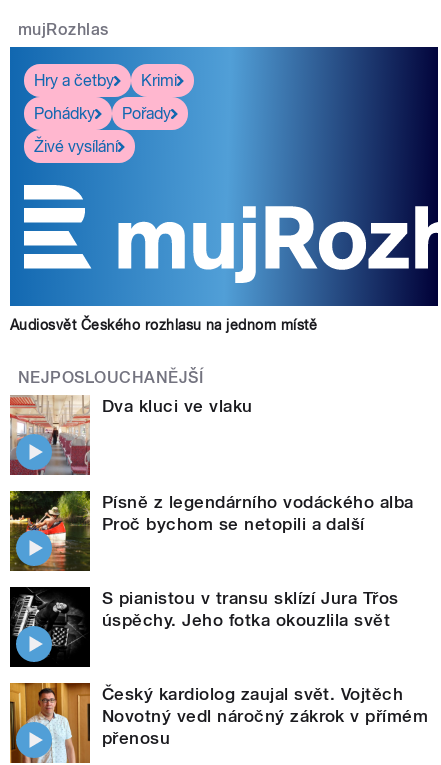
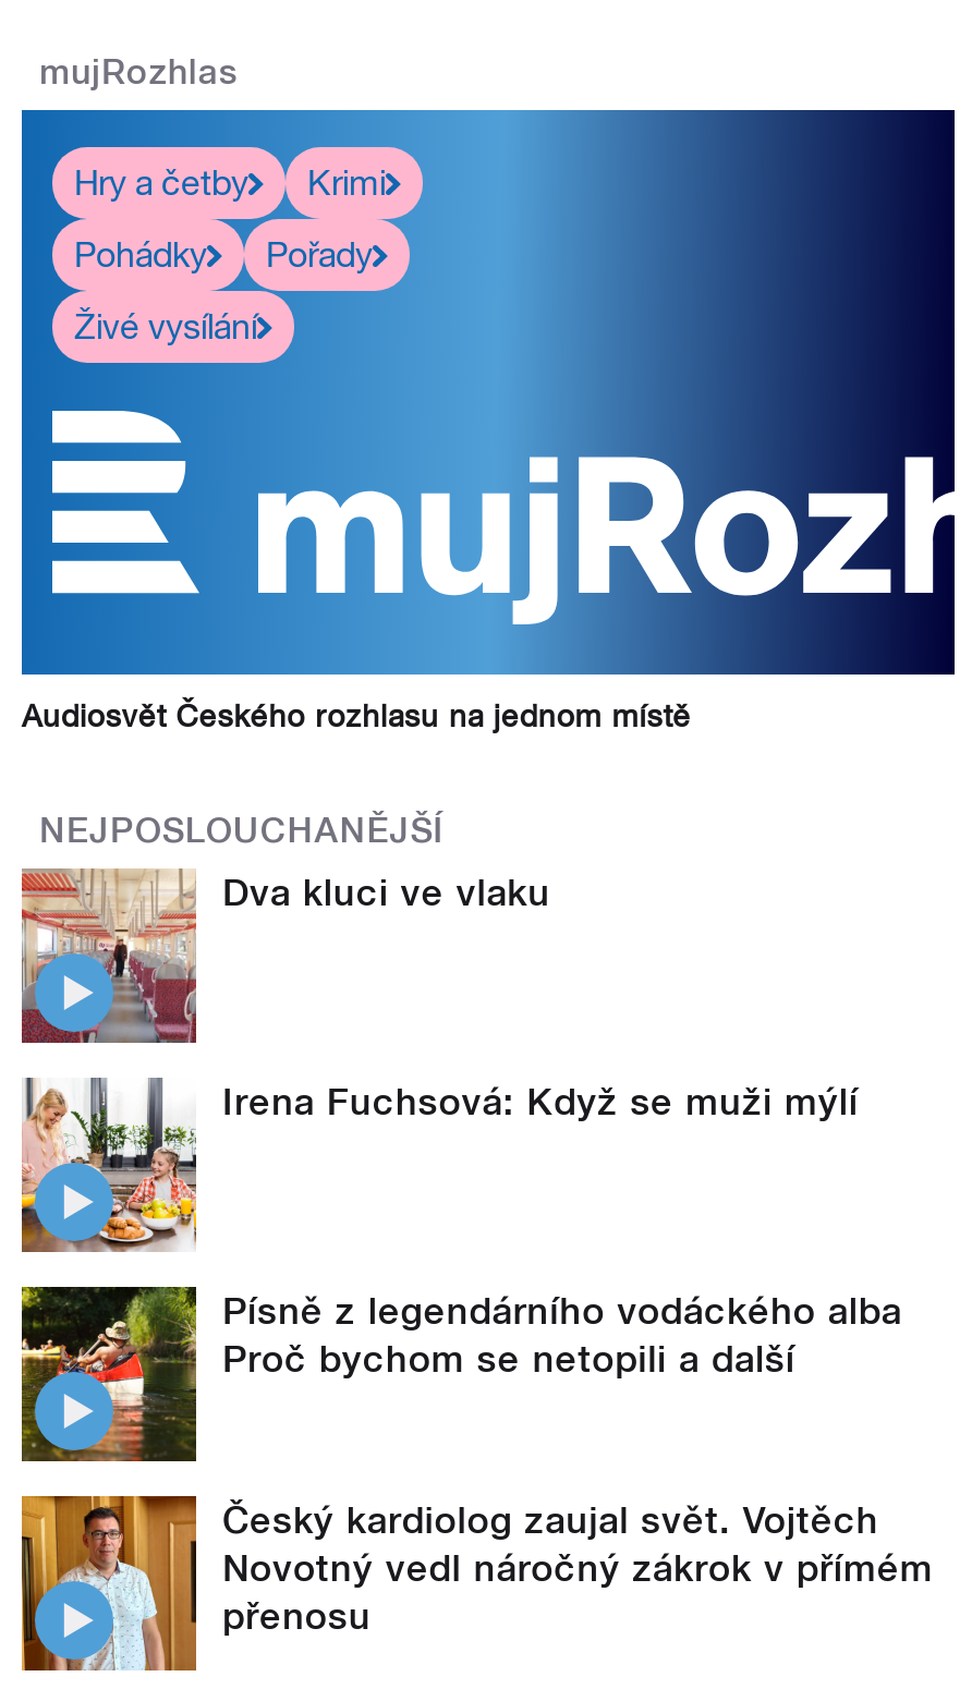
none -> [20,1078,858,1252] [image] | Irena Fuchsová: Když se muži mýlí
moved [8,489,414,573] -> [17,1283,902,1466]: [image] | Písně z legendárního vodáckého alba | Proč bychom se netopili a další
[9,586,399,668] [image] | S pianistou v transu sklízí Jura Třos | úspěchy. Jeho fotka okouzlila svět -> none

